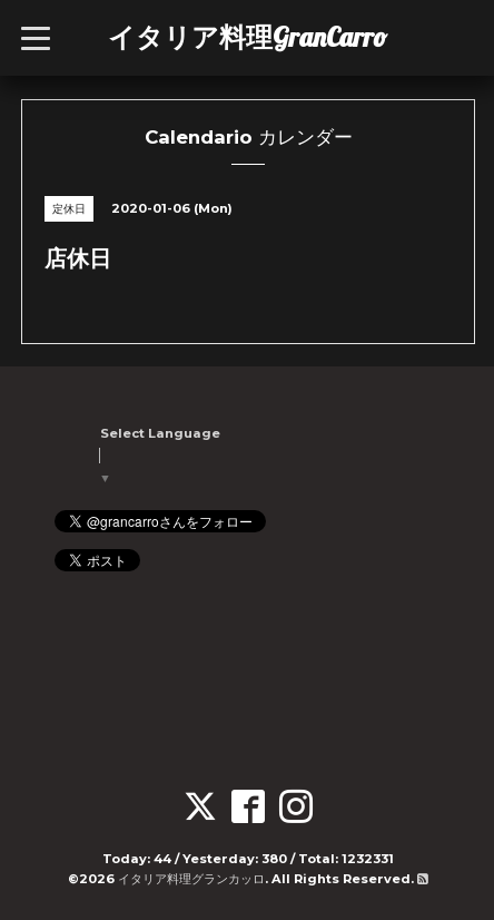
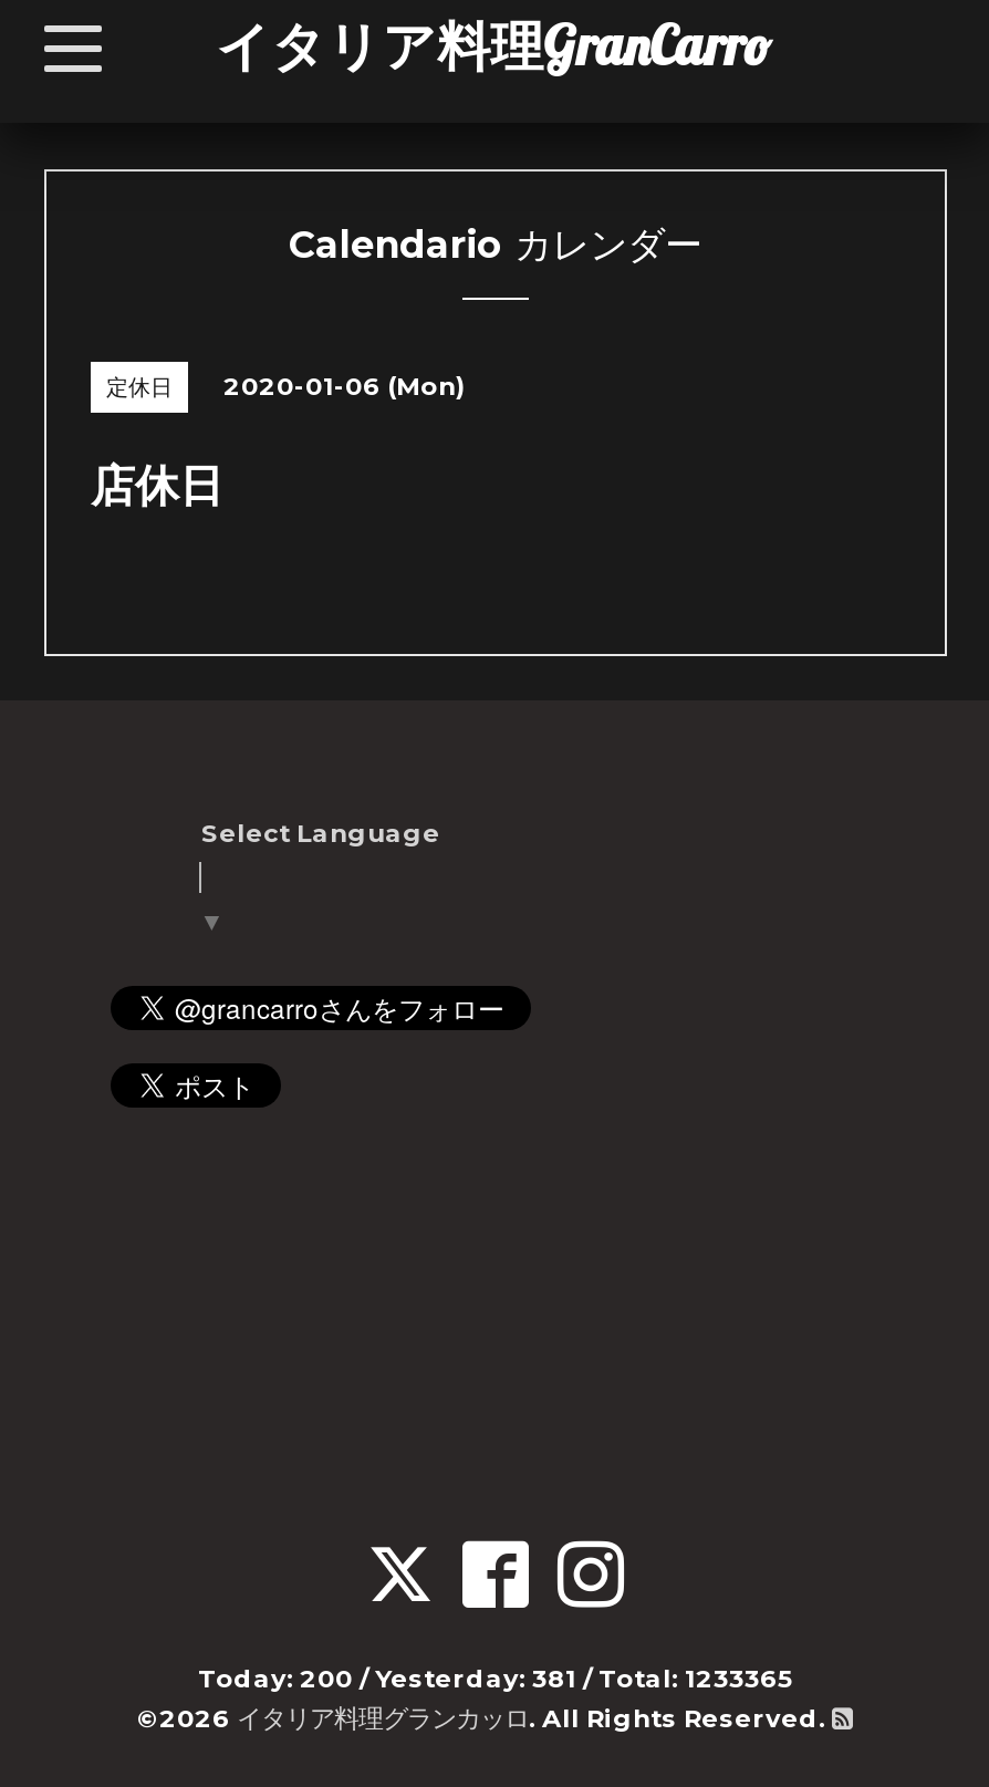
[102,851,394,866] Today: 44 / Yesterday: 380 / Total: 1232331 -> [198,1663,793,1694] Today: 200 / Yesterday: 381 / Total: 1233365

